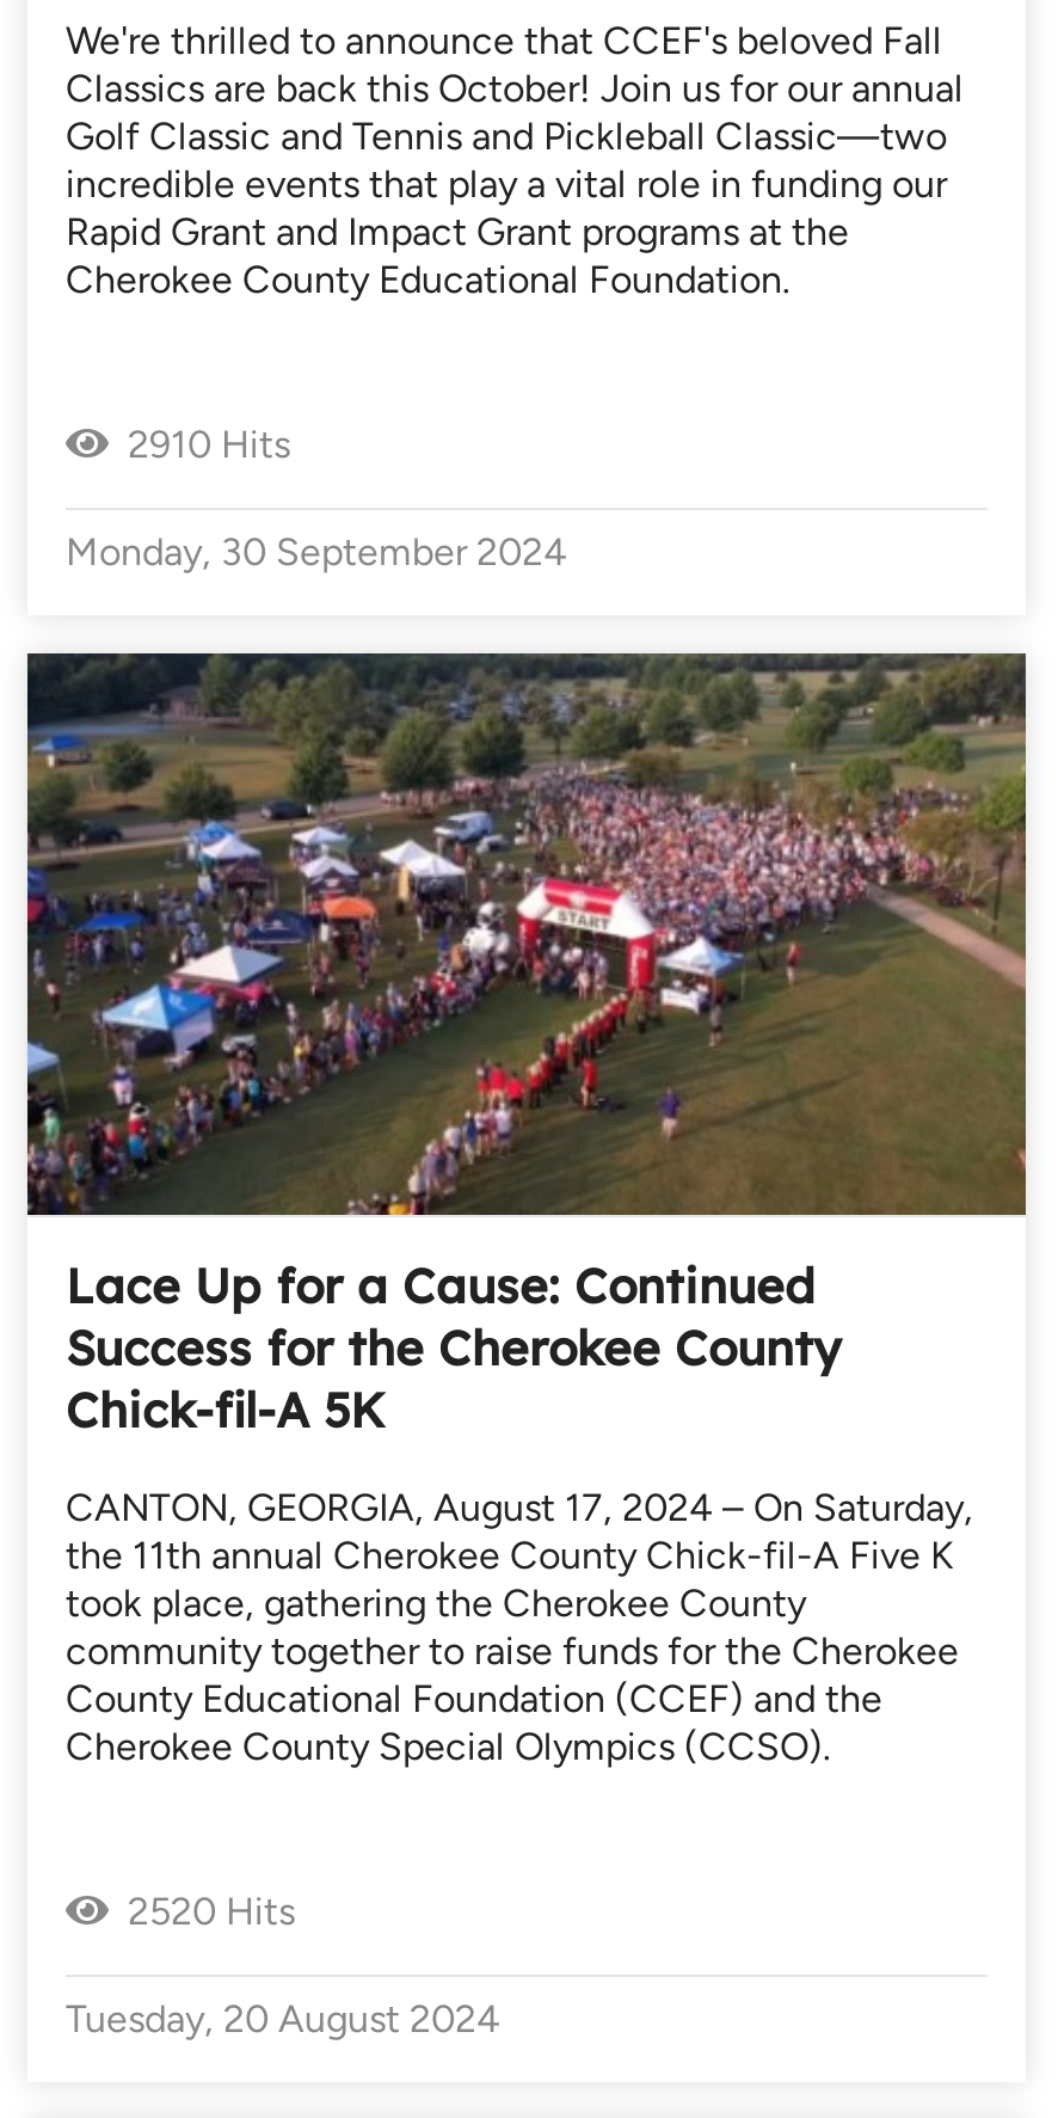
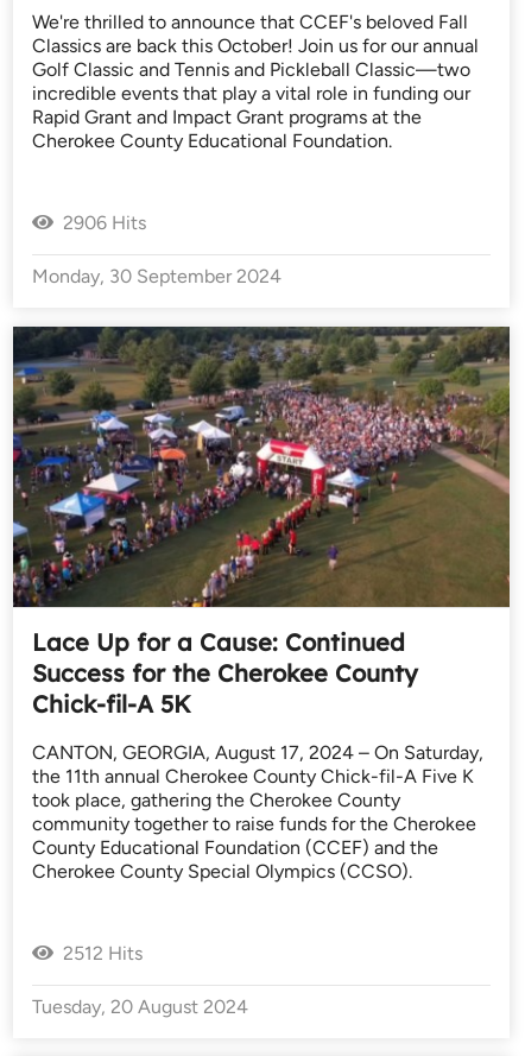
[109,420,290,466] 2910 Hits -> [53,212,146,234] 2906 Hits
[109,1887,295,1933] 2520 Hits -> [53,941,143,964] 2512 Hits

